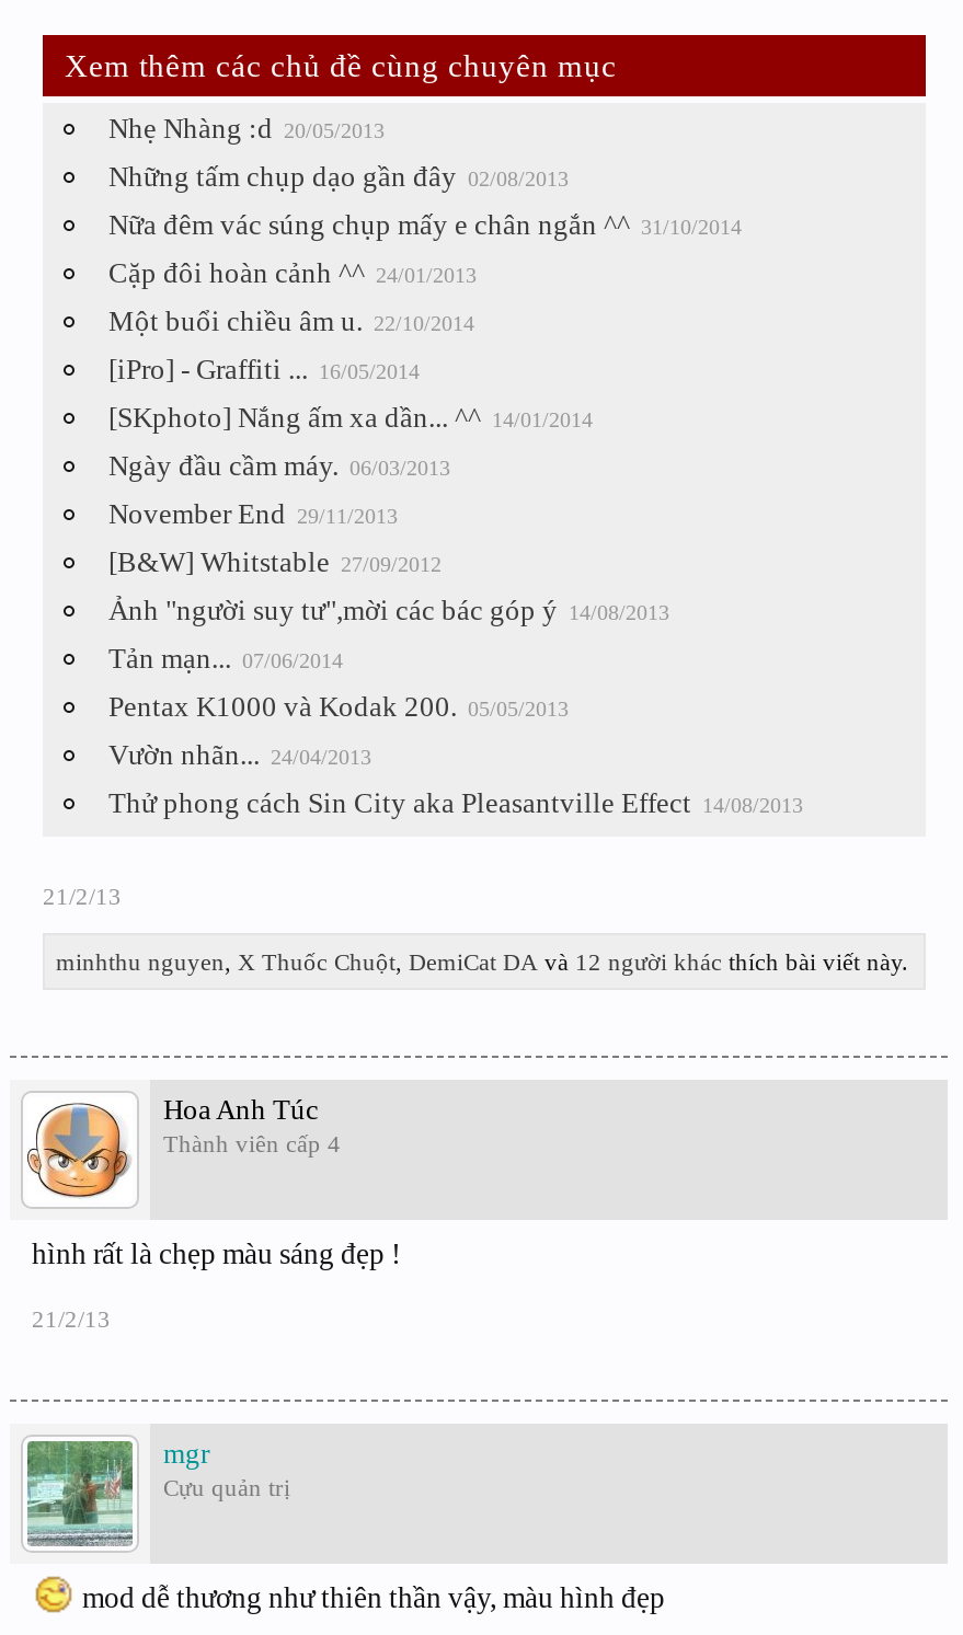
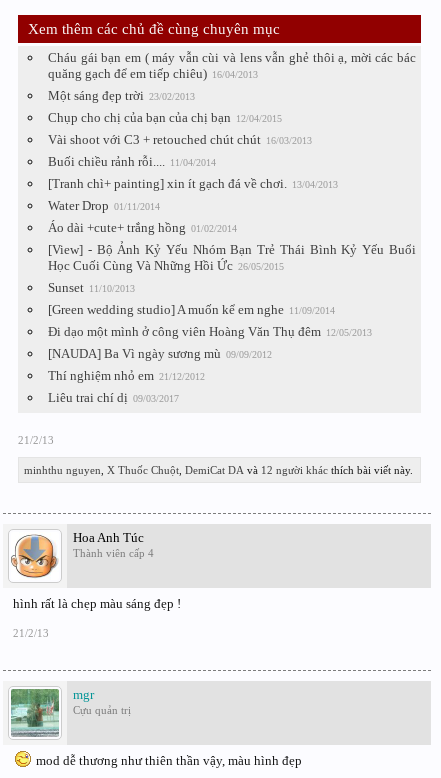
[108,112,385,145] Nhẹ Nhàng :d 20/05/2013 -> [48,50,416,81] Cháu gái bạn em ( máy vẫn cùi và lens vẫn ghẻ thôi ạ, mời các bác | quăng gạch để em tiếp chiêu) 16/04/2013
[108,160,569,193] Những tấm chụp dạo gần đây 02/08/2013 -> [48,88,195,103] Một sáng đẹp trời 23/02/2013
[108,208,742,241] Nữa đêm vác súng chụp mấy e chân ngắn ^^ 31/10/2014 -> [48,110,282,125] Chụp cho chị của bạn của chị bạn 12/04/2015
[108,256,477,289] Cặp đôi hoàn cảnh ^^ 24/01/2013 -> [48,132,312,147] Vài shoot với C3 + retouched chút chút 16/03/2013
[108,304,474,337] Một buổi chiều âm u. 22/10/2014 -> [48,154,216,169] Buối chiều rảnh rỗi.... 11/04/2014
[108,353,420,385] [iPro] - Graffiti ... 16/05/2014 -> [48,176,338,191] [Tranh chì+ painting] xin ít gạch đá về chơi. 13/04/2013
[108,401,593,434] [SKphoto] Nắng ấm xa dần... ^^ 14/01/2014 -> [48,198,160,213] Water Drop 01/11/2014
[108,449,450,482] Ngày đầu cầm máy. 06/03/2013 -> [48,220,237,235] Áo dài +cute+ trắng hồng 01/02/2014
[108,497,398,530] November End 29/11/2013 -> [48,242,416,273] [View] - Bộ Ảnh Kỷ Yếu Nhóm Bạn Trẻ Thái Bình Kỷ Yếu Buổi | Học Cuối Cùng Và Những Hồi Ức 26/05/2015
[108,545,442,578] [B&W] Whitstable 27/09/2012 -> [48,280,135,295] Sunset 11/10/2013
[108,594,669,626] Ảnh "người suy tư",mời các bác góp ý 14/08/2013 -> [48,302,335,317] [Green wedding studio] A muốn kể em nghe 11/09/2014
[108,642,343,675] Tản mạn... 07/06/2014 -> [48,324,372,339] Đi dạo một mình ở công viên Hoàng Văn Thụ đêm 12/05/2013
[108,690,569,723] Pentax K1000 và Kodak 200. 05/05/2013 -> [48,346,272,361] [NAUDA] Ba Vì ngày sương mù 09/09/2012
[108,738,371,771] Vườn nhãn... 24/04/2013 -> [48,368,205,383] Thí nghiệm nhỏ em 21/12/2012
[108,786,803,819] Thử phong cách Sin City aka Pleasantville Effect 14/08/2013 -> [48,390,179,405] Liêu trai chí dị 09/03/2017

